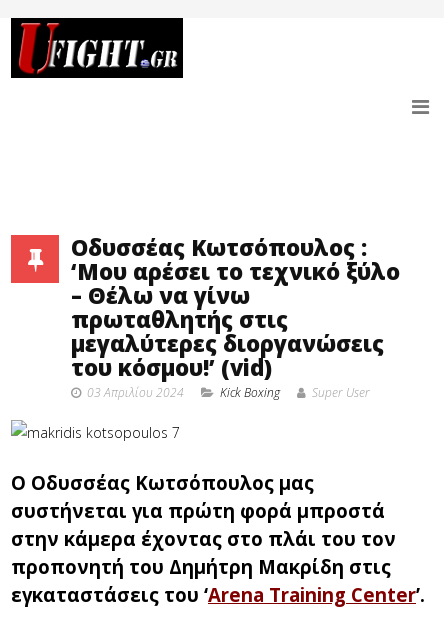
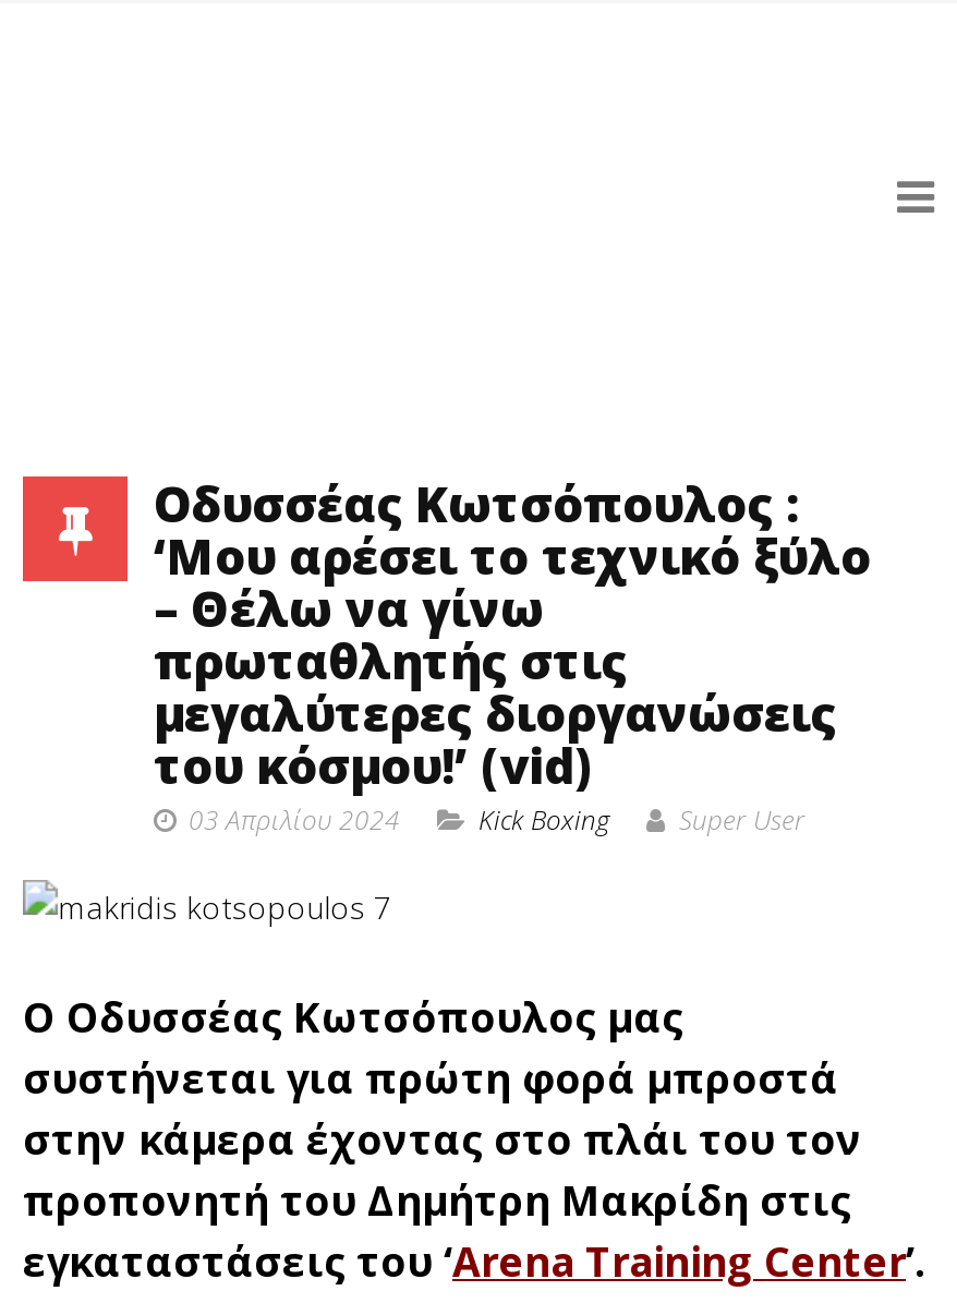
[10,17,184,79] [image] -> none

